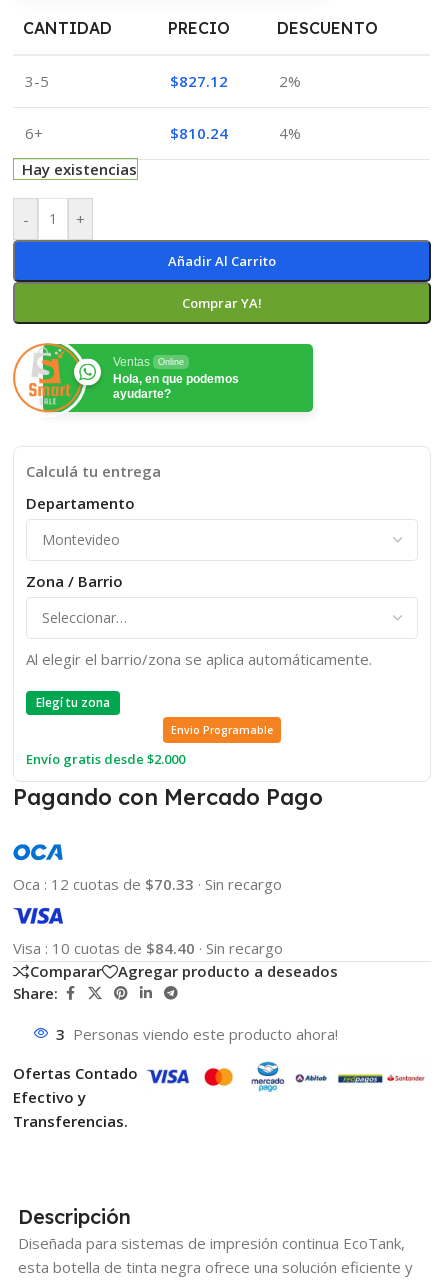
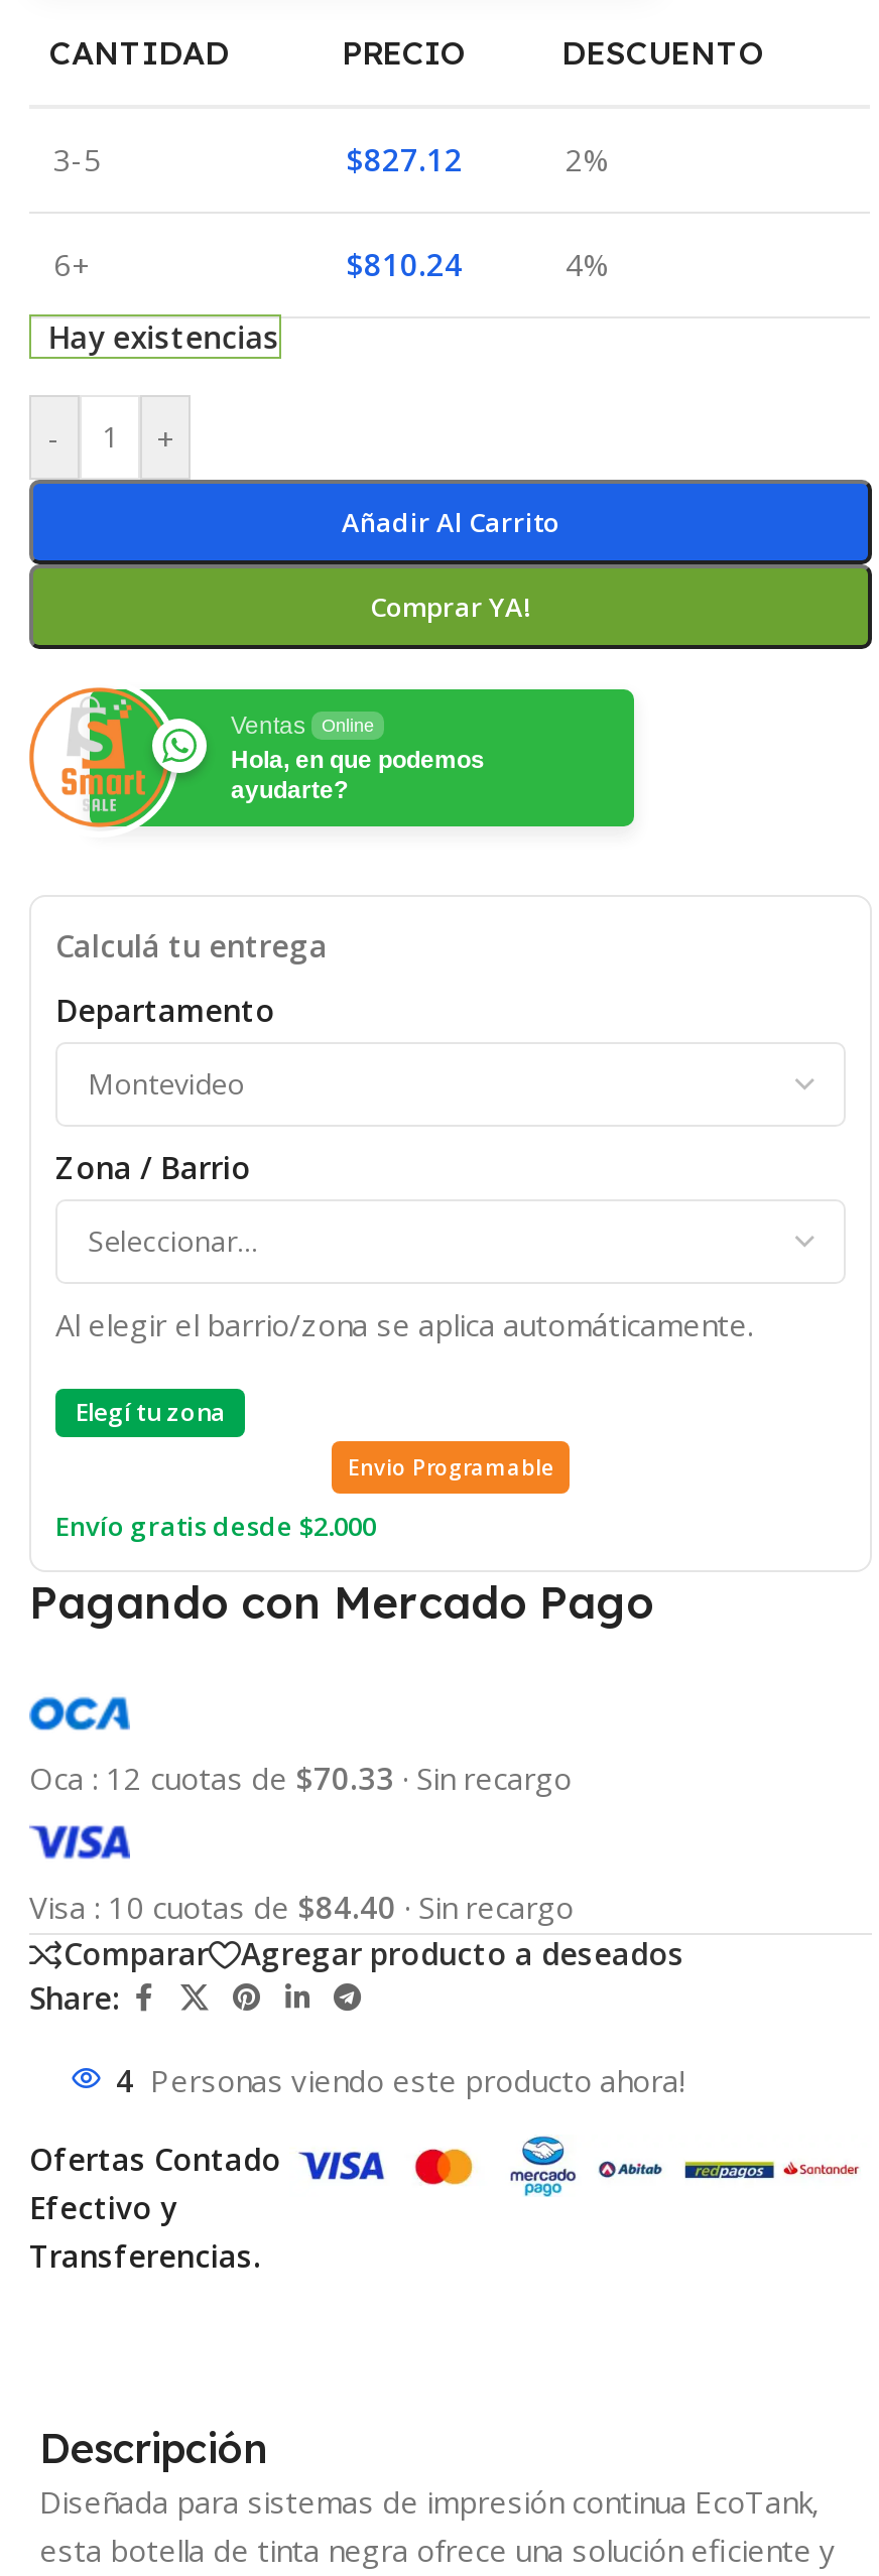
[56,1024,338,1044] 3 Personas viendo este producto ahora! -> [116,2060,684,2100] 4 Personas viendo este producto ahora!

